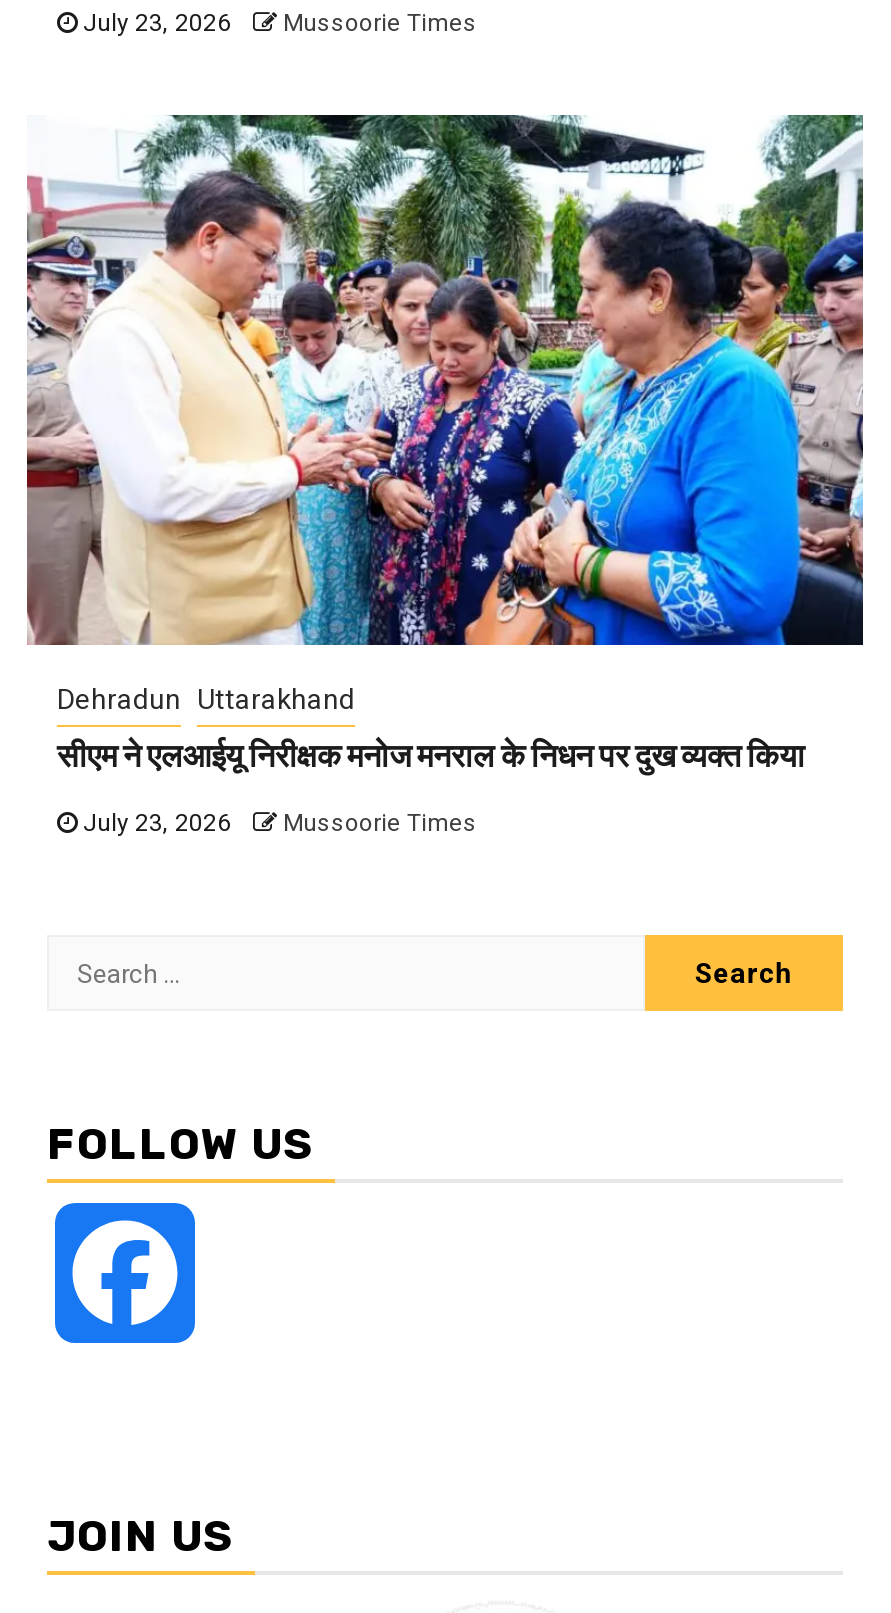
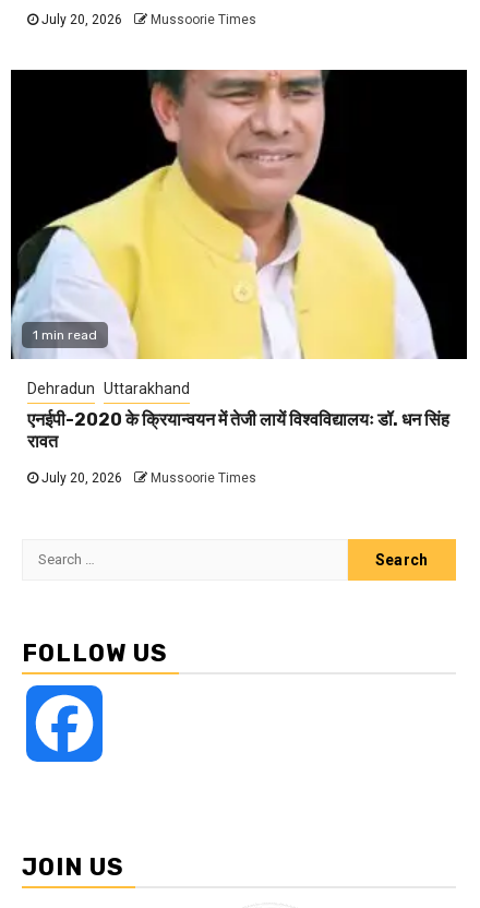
[77,10,477,38] July 23, 2026 Mussoorie Times -> [38,11,256,27] July 20, 2026 Mussoorie Times
none -> [33,327,97,342] 1 min read
[25,113,865,647] [image] -> [10,69,468,360] [image]
[57,738,805,776] सीएम ने एलआईयू निरीक्षक मनोज मनराल के निधन पर दुख व्यक्त किया -> [27,409,449,451] एनईपी-2020 के क्रियान्वयन में तेजी लायें विश्वविद्यालयः डॉ. धन सिंह | रावत
[77,810,477,838] July 23, 2026 Mussoorie Times -> [38,470,256,485] July 20, 2026 Mussoorie Times

